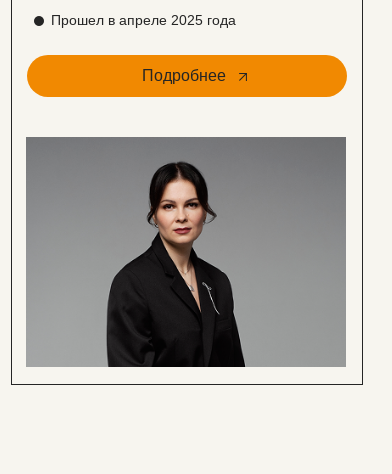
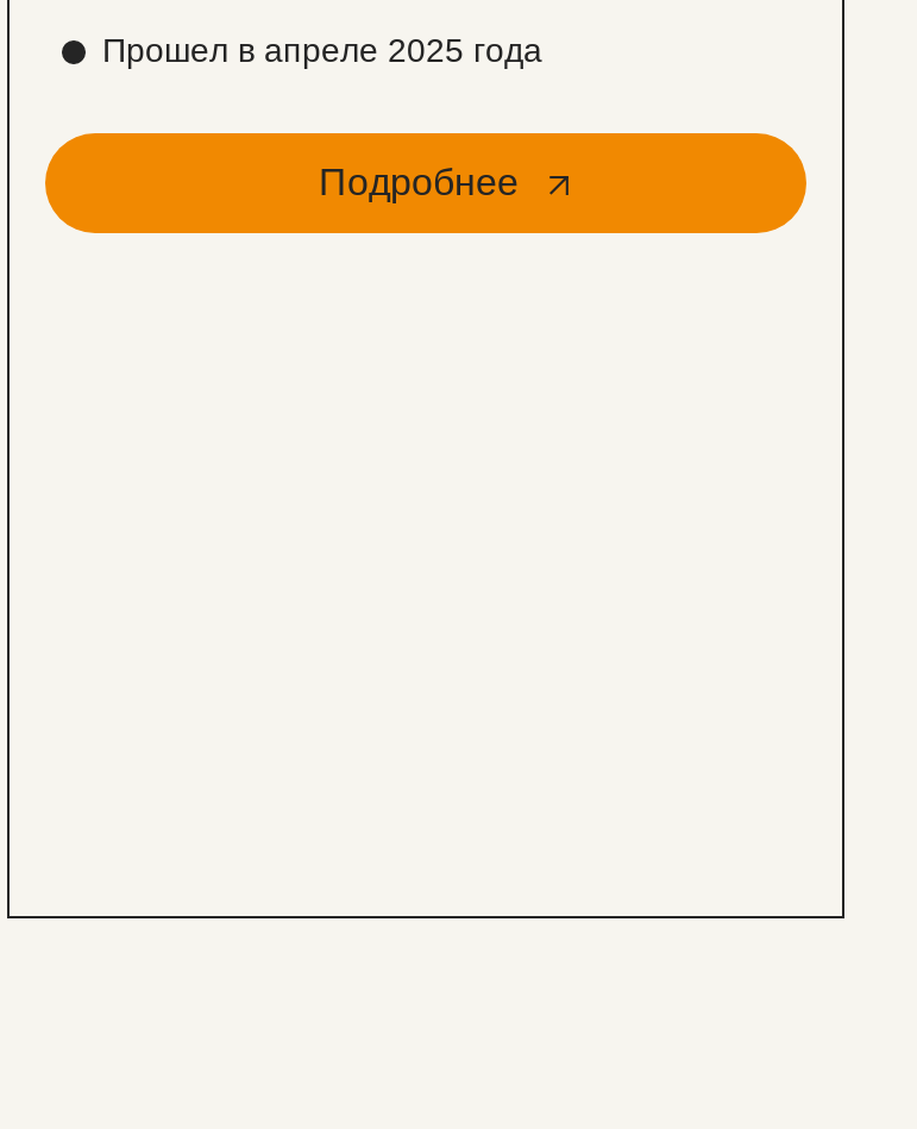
[25,136,347,368] [image] -> none

